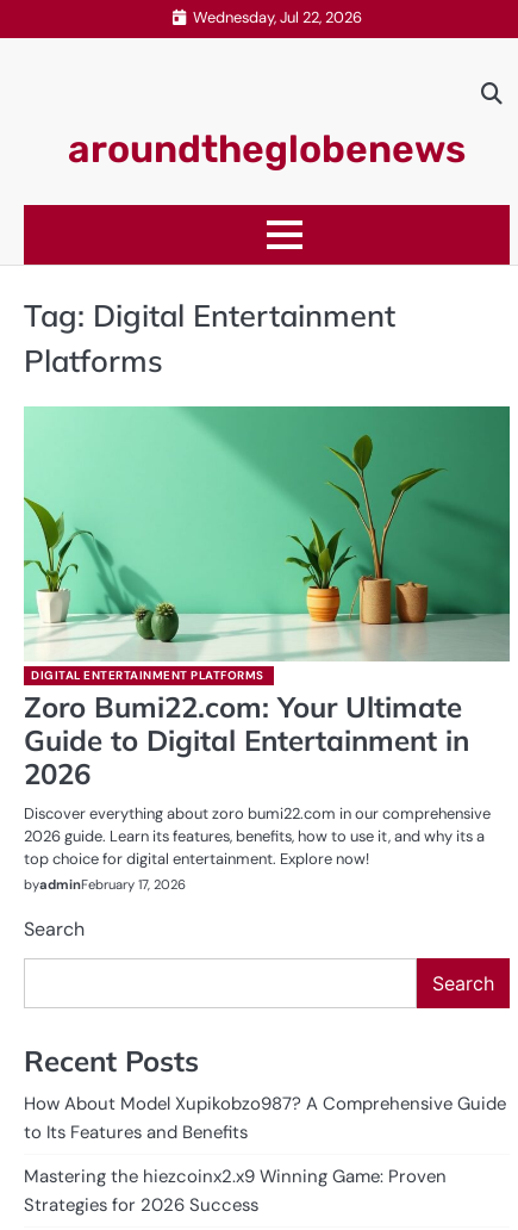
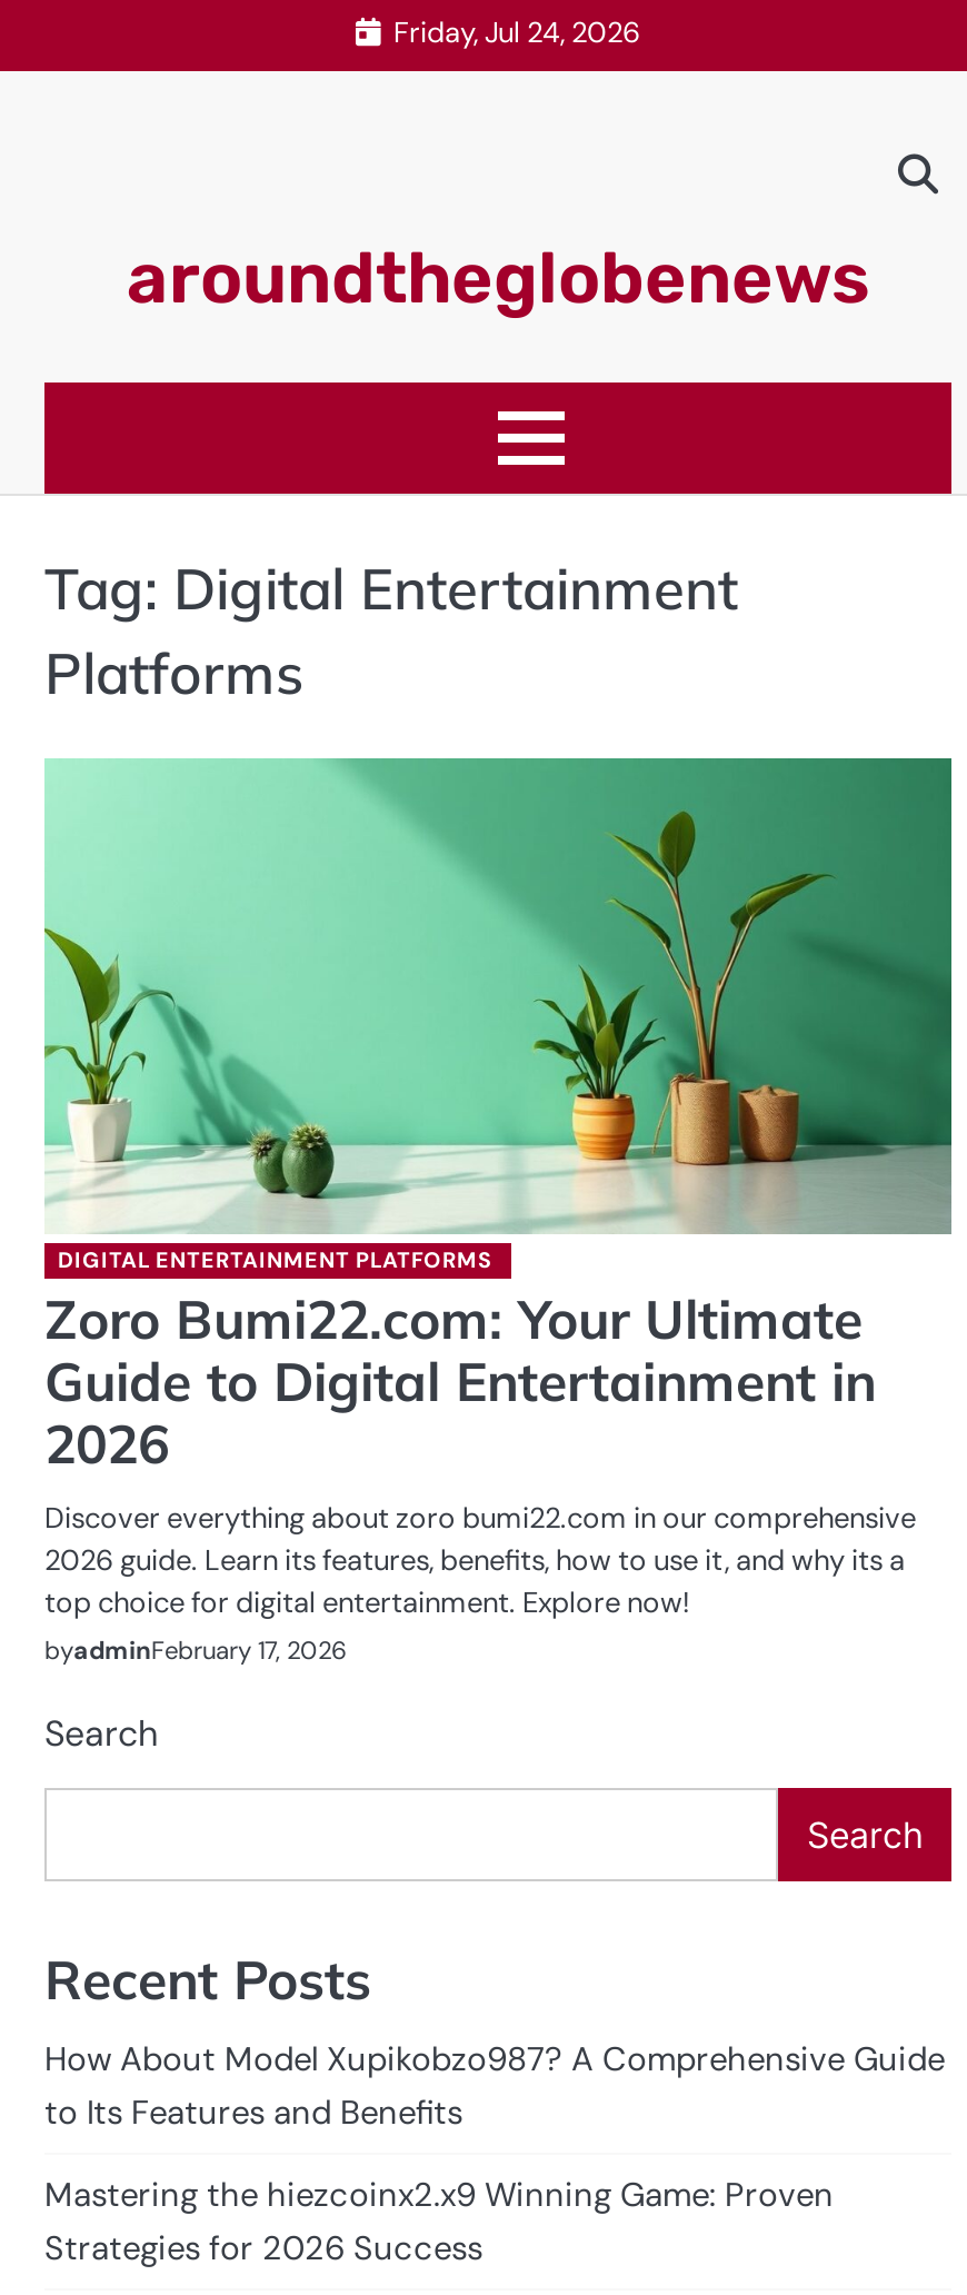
[192,7,361,27] Wednesday, Jul 22, 2026 -> [393,12,640,50] Friday, Jul 24, 2026

